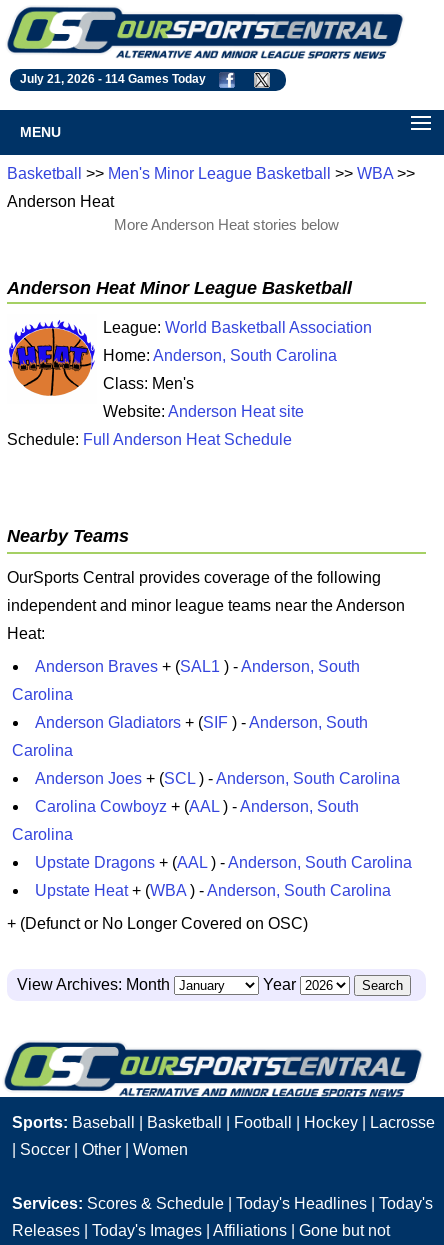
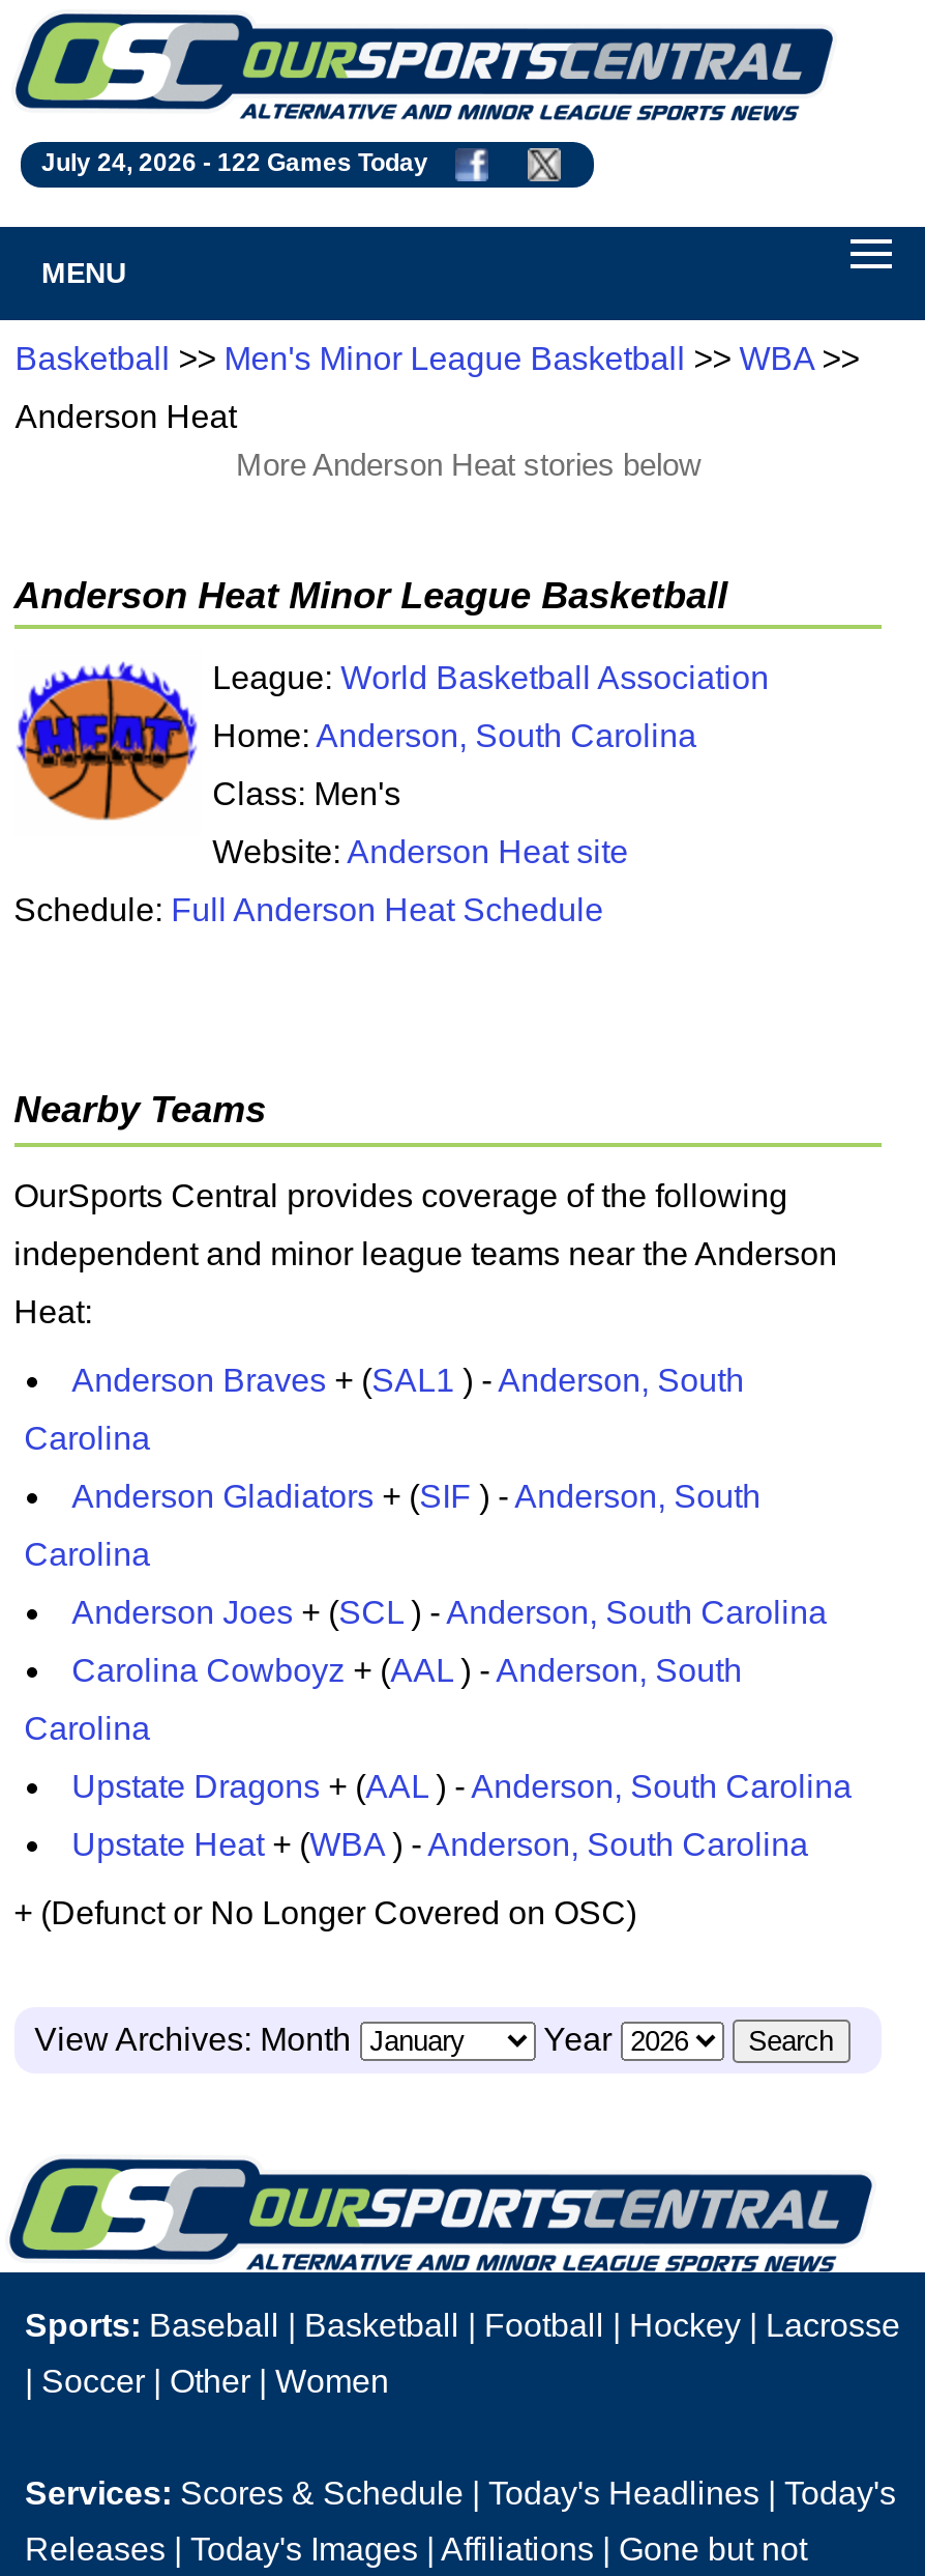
[20,72,206,86] July 21, 2026 - 114 Games Today -> [41,148,428,177] July 24, 2026 - 122 Games Today

